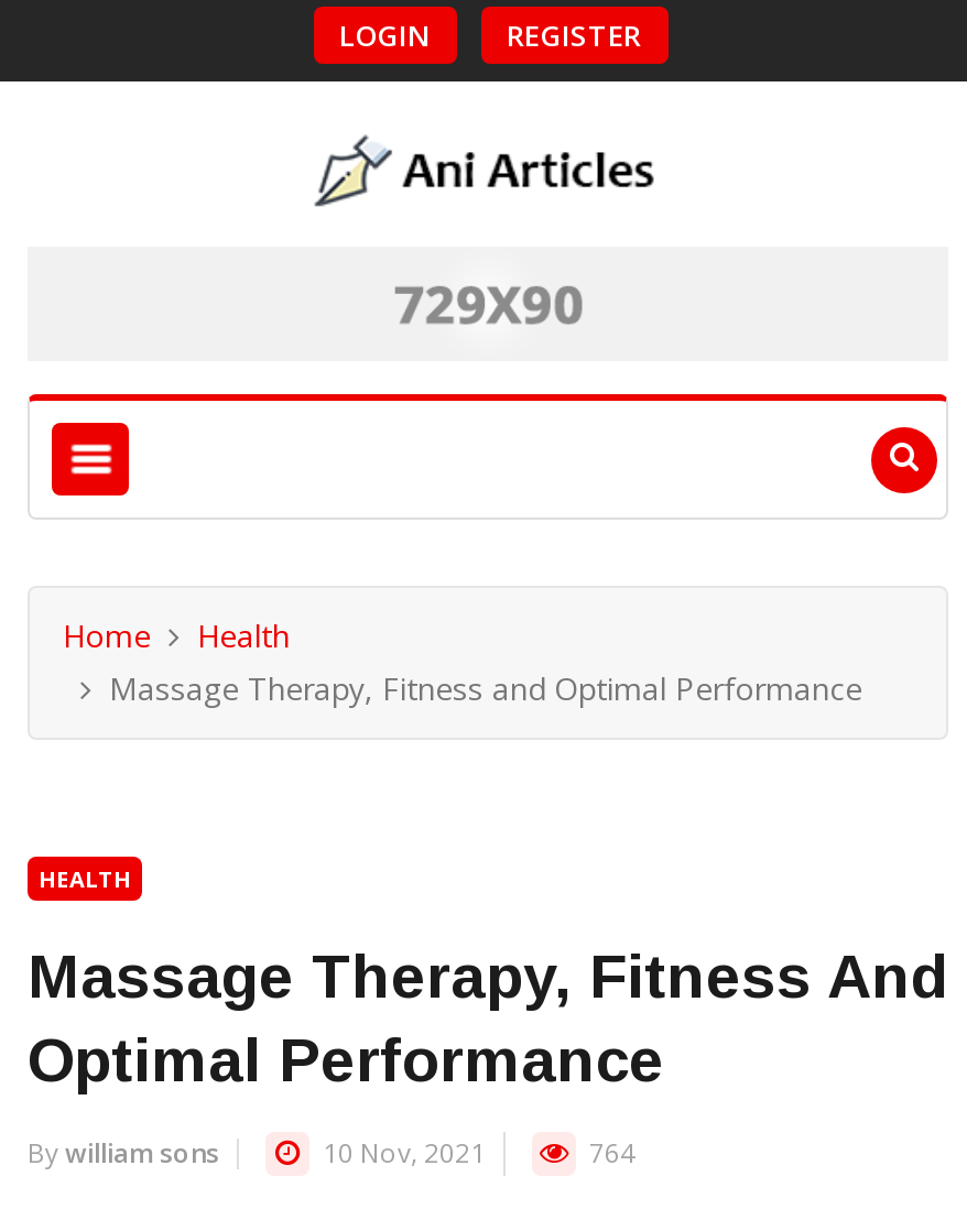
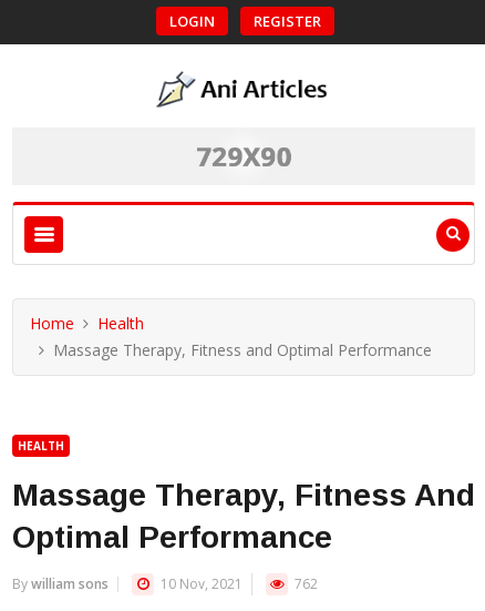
[583,1133,635,1171] 764 -> [291,574,318,593] 762

